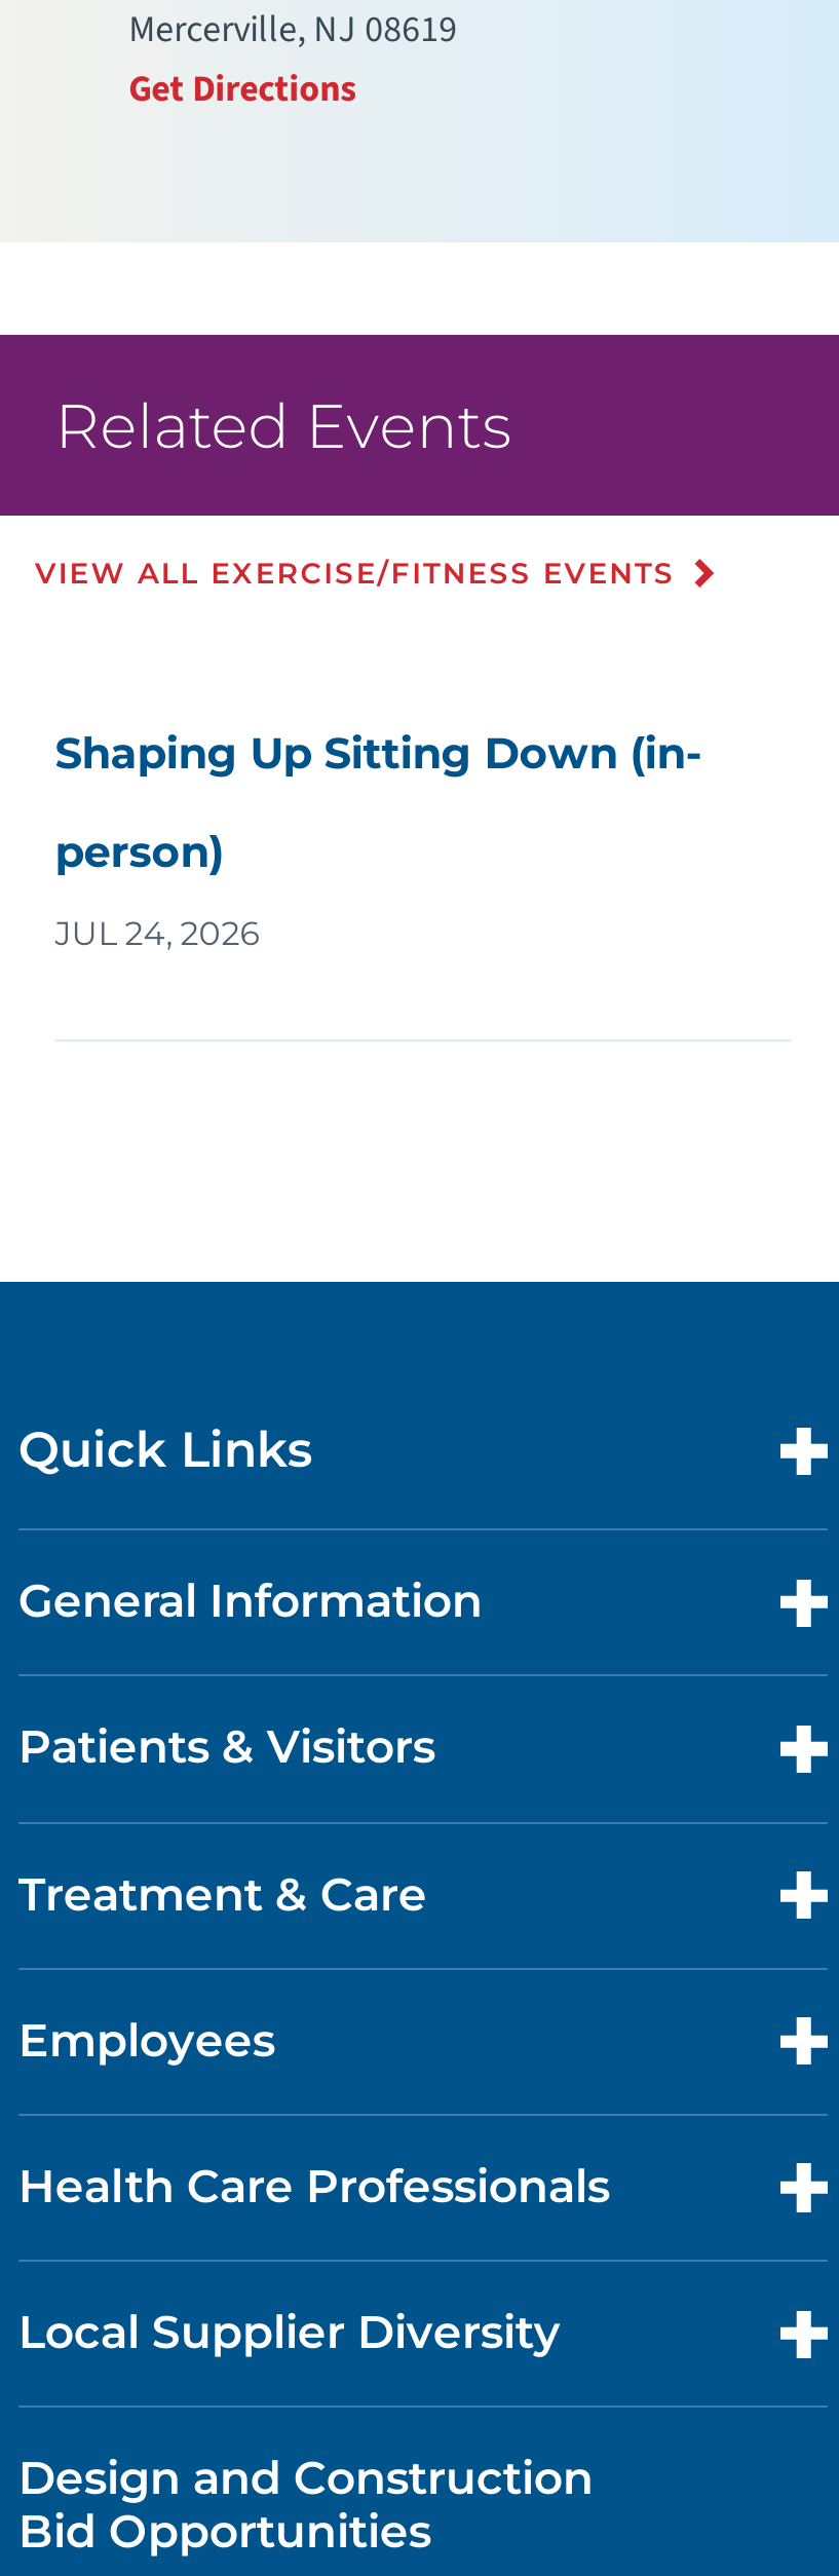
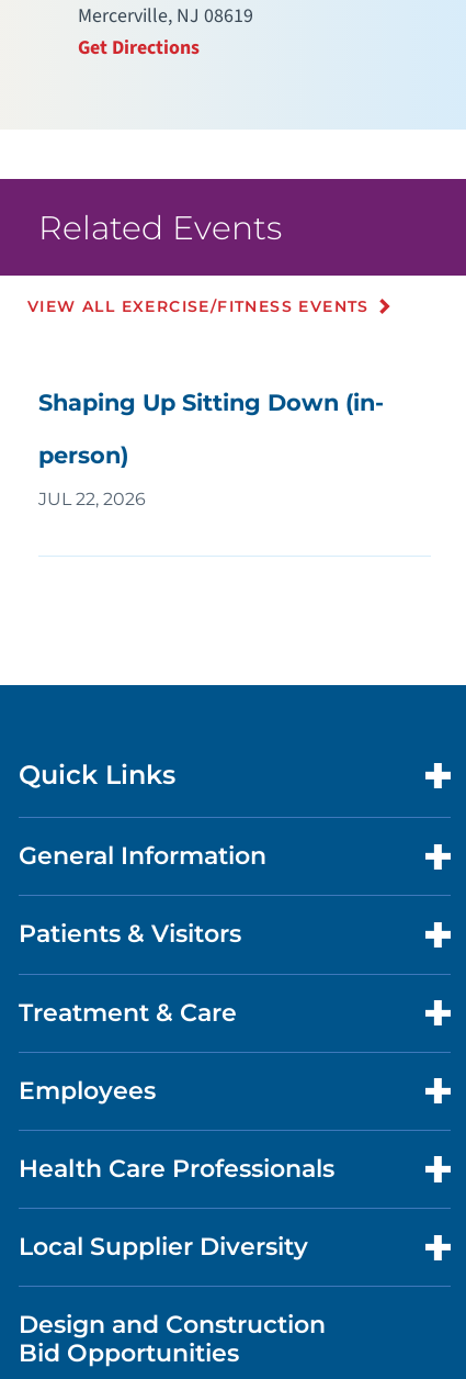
[55,915,260,954] JUL 24, 2026 -> [38,489,146,510] JUL 22, 2026

